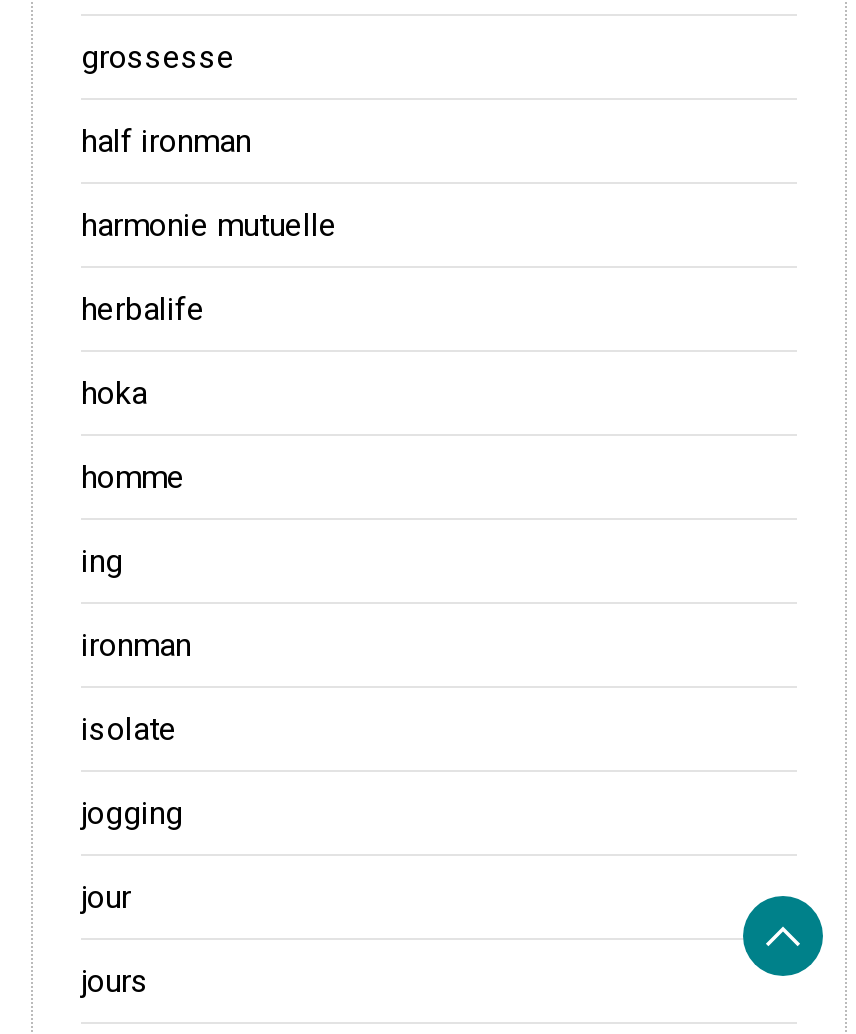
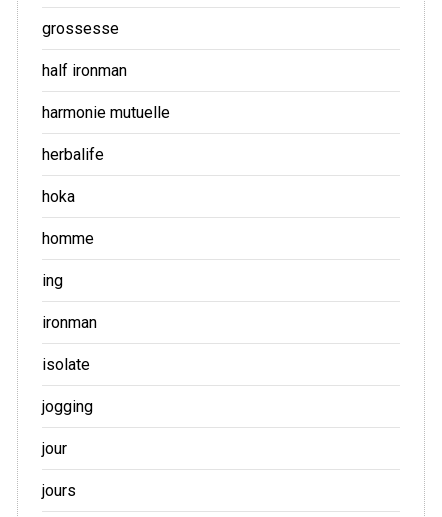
[741,894,825,978] [image] -> none

